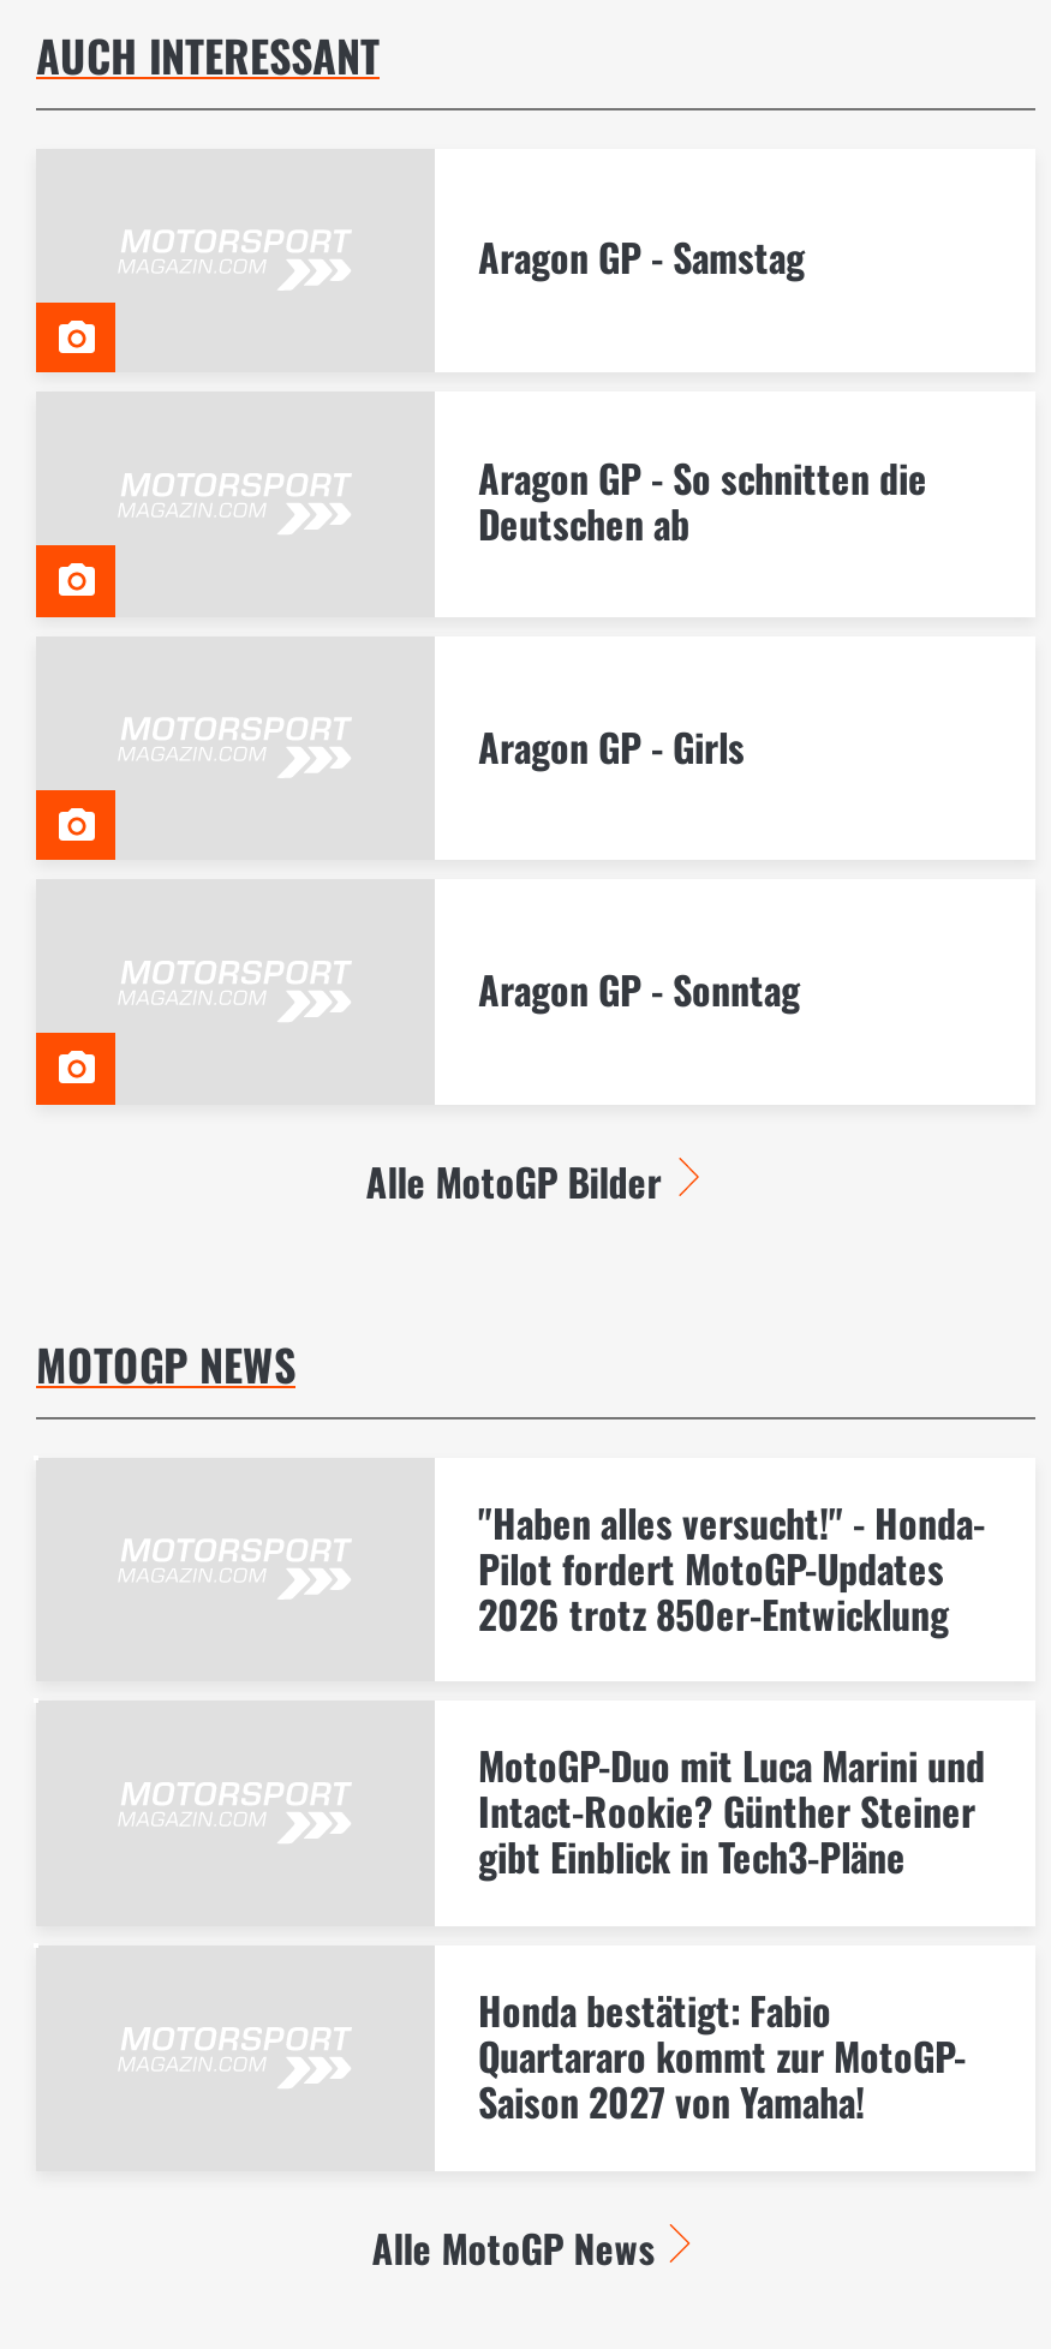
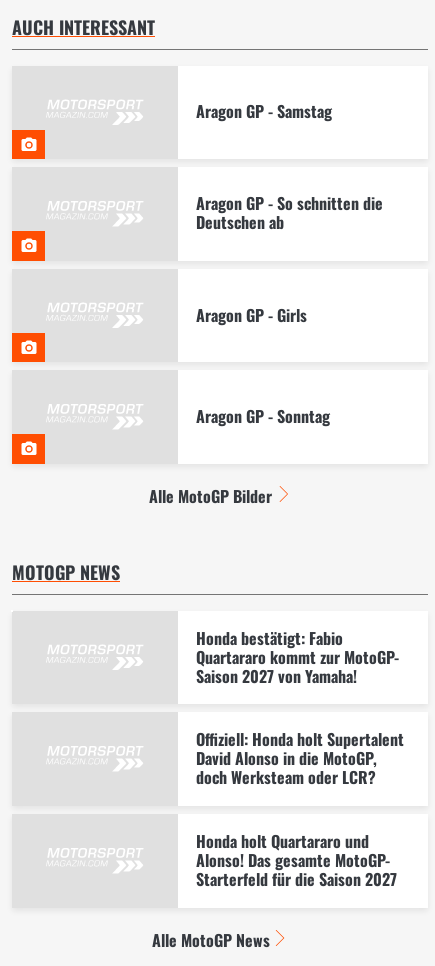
[478,1493,985,1886] "Haben alles versucht!" - Honda- | Pilot fordert MotoGP-Updates | 2026 trotz 850er-Entwicklung | MotoGP-Duo mit Luca Marini und | Intact-Rookie? Günther Steiner | gibt Einblick in Tech3-Pläne -> none
moved [478,1981,966,2130] -> [196,626,399,688]: Honda bestätigt: Fabio | Quartararo kommt zur MotoGP- | Saison 2027 von Yamaha!
none -> [196,727,404,891] Offiziell: Honda holt Supertalent | David Alonso in die MotoGP, | doch Werksteam oder LCR? | Honda holt Quartararo und | Alonso! Das gesamte MotoGP- | Starterfeld für die Saison 2027

